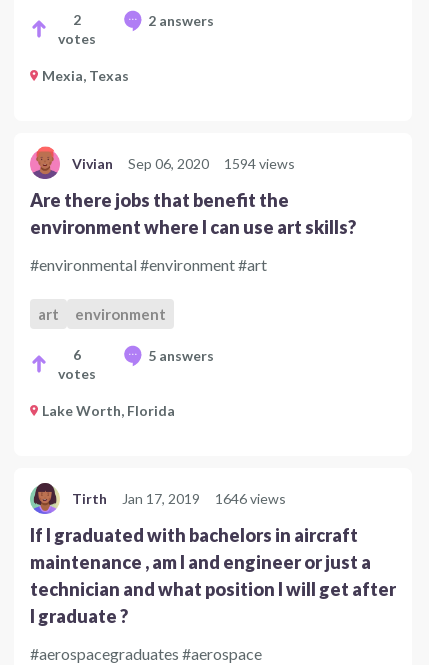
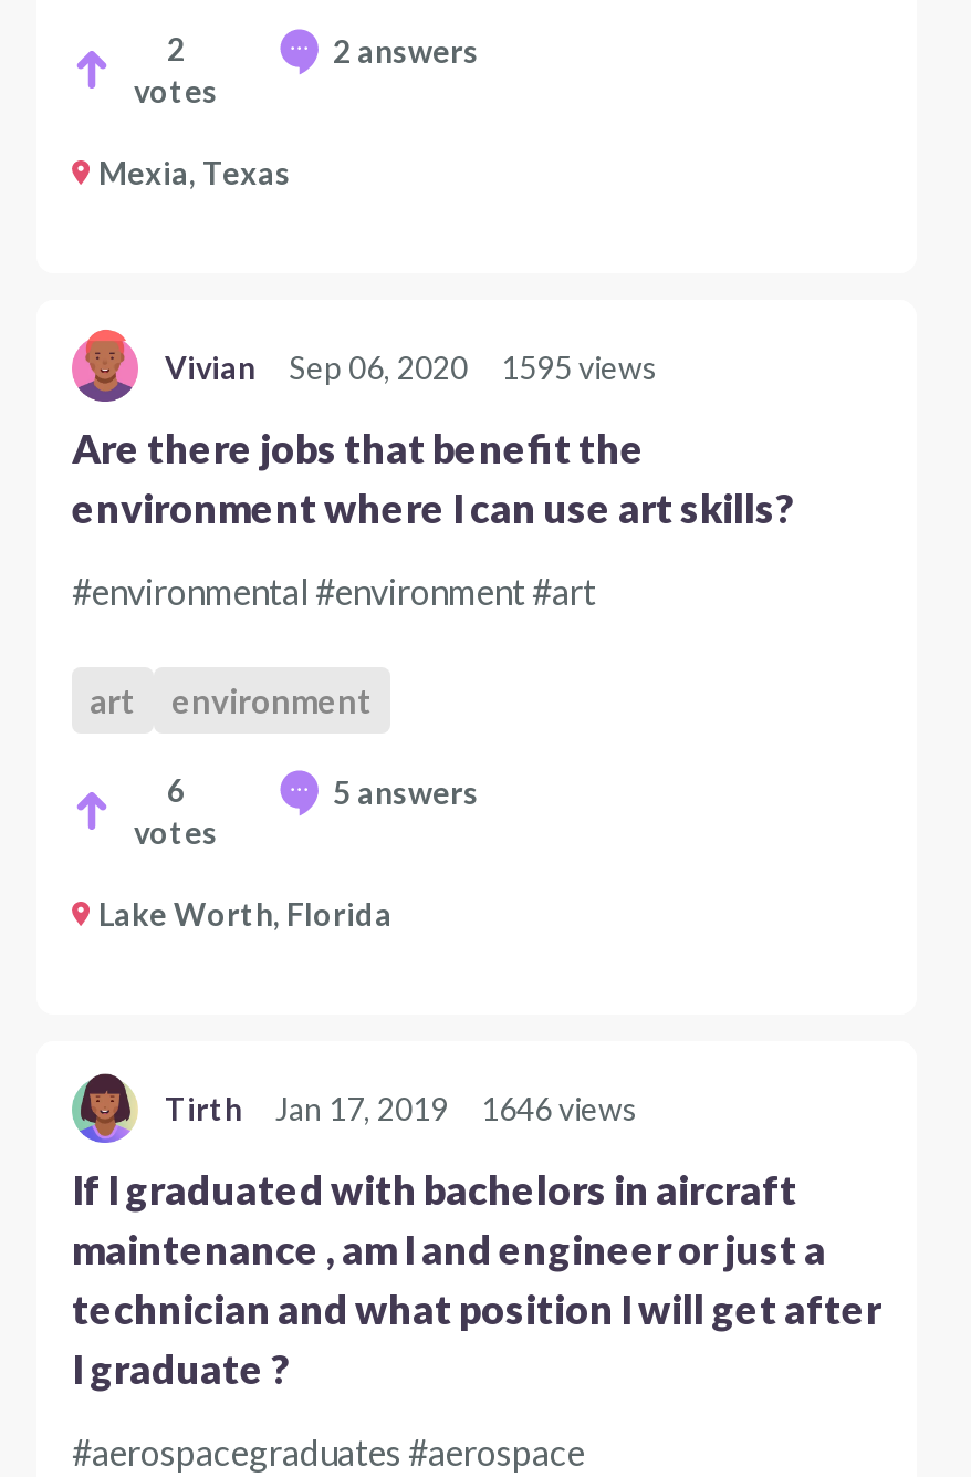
[72,155,295,172] Vivian Sep 06, 2020 1594 views -> [165,349,658,387] Vivian Sep 06, 2020 1595 views

